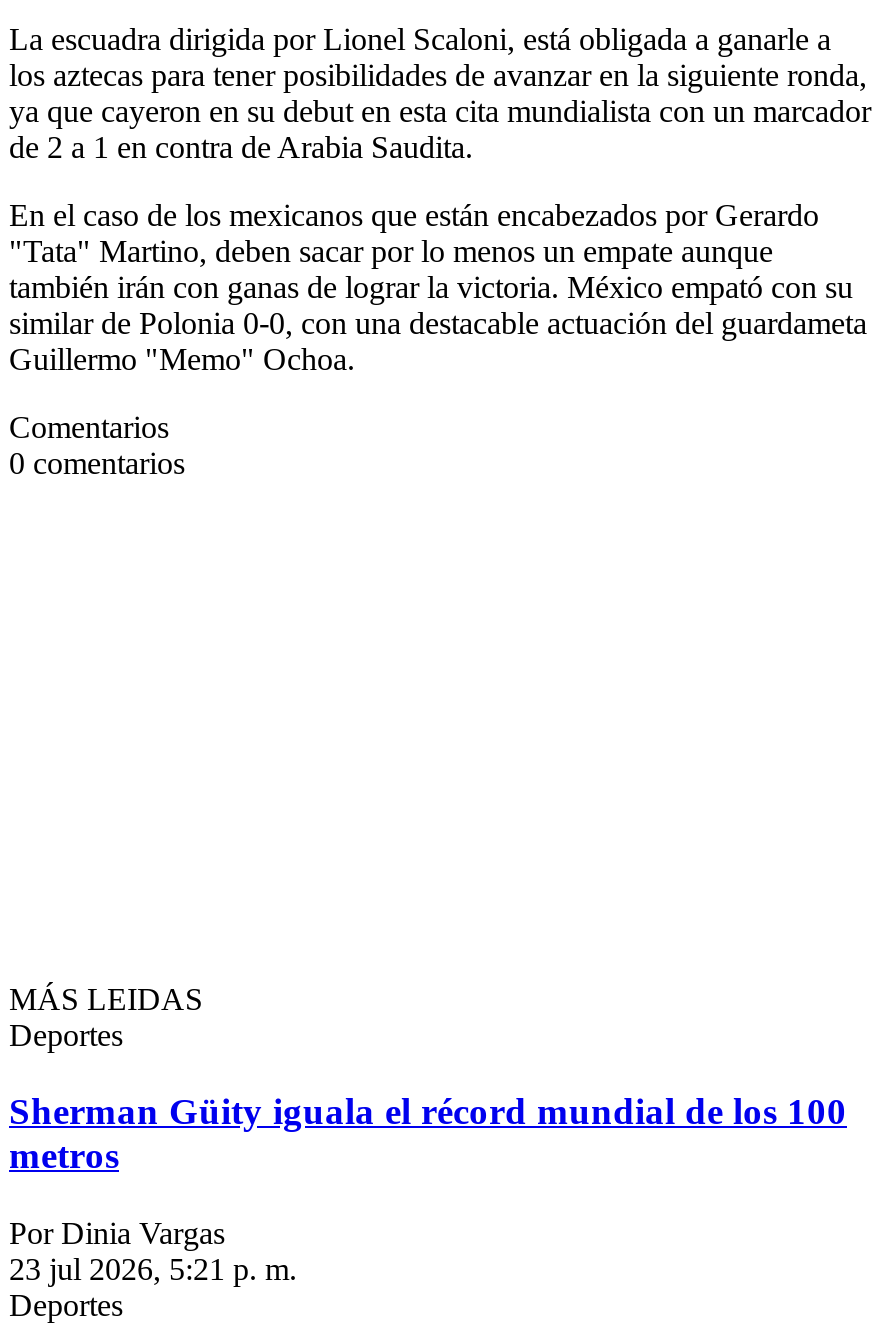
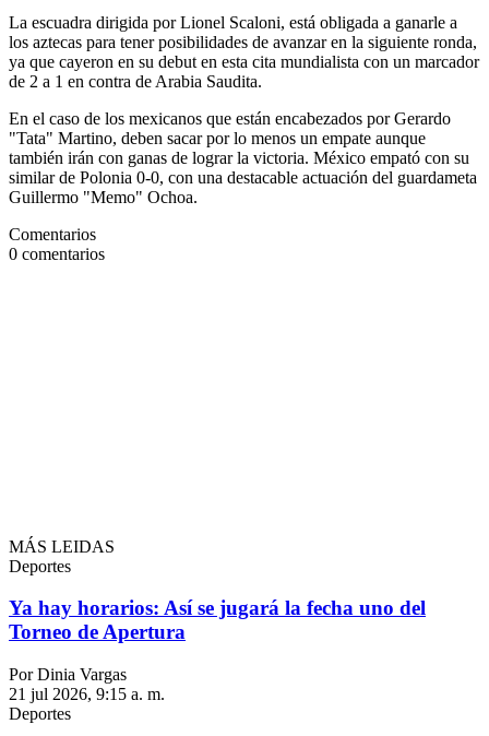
[9,1090,847,1176] Sherman Güity iguala el récord mundial de los 100 | metros -> [9,596,426,643] Ya hay horarios: Así se jugará la fecha uno del | Torneo de Apertura
[9,1252,297,1286] 23 jul 2026, 5:21 p. m. -> [9,685,165,703] 21 jul 2026, 9:15 a. m.

